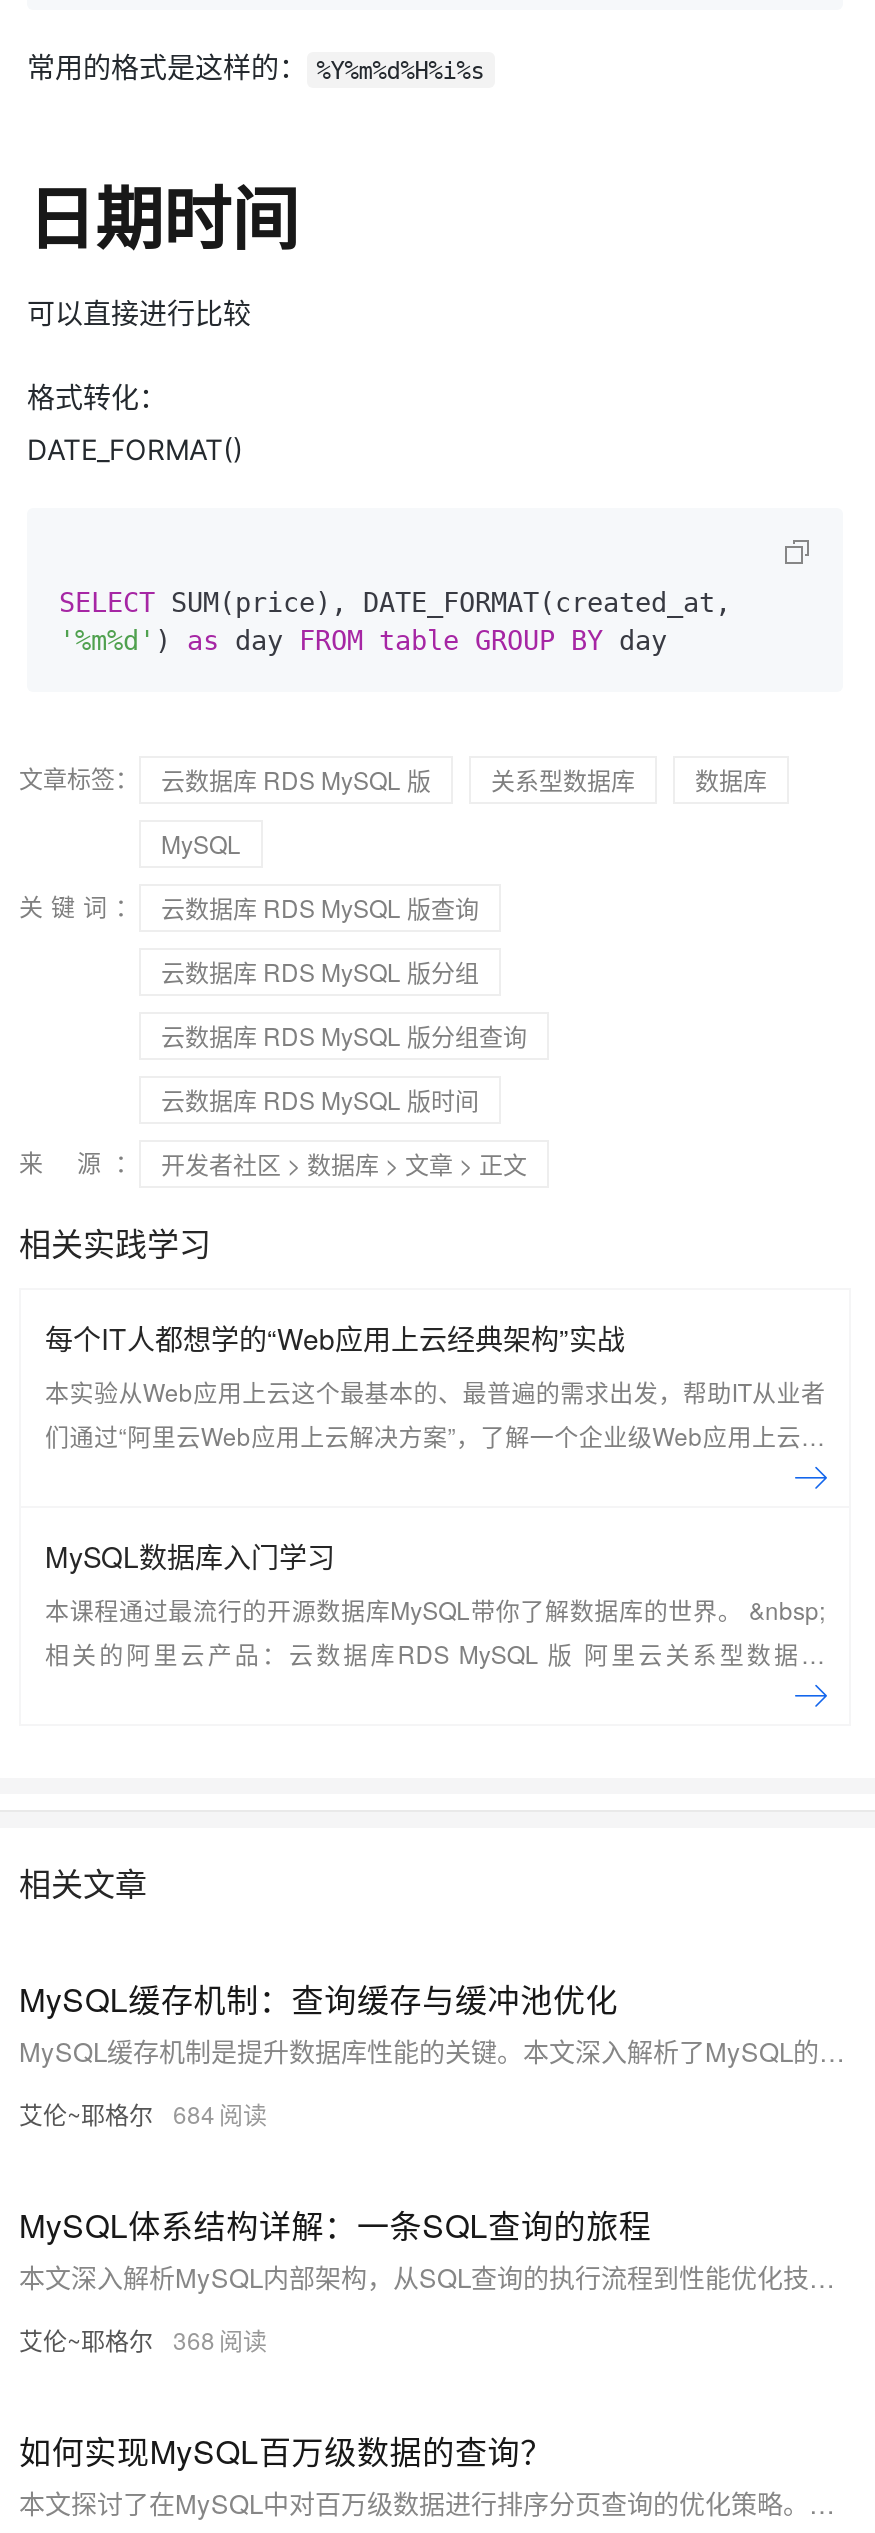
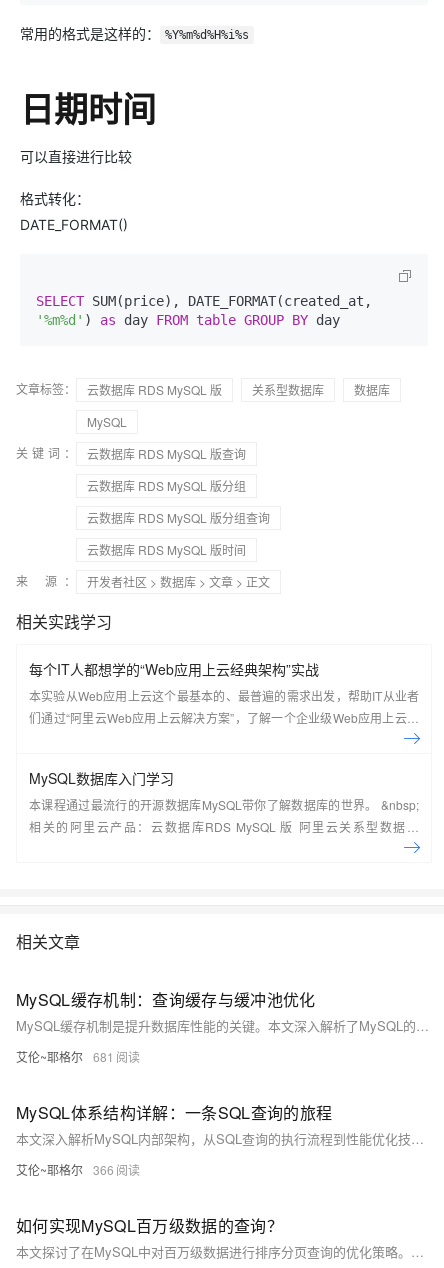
[19,2096,215,2130] 艾伦~耶格尔 684 -> [16,1048,114,1065] 艾伦~耶格尔 681
[19,2322,215,2356] 艾伦~耶格尔 368 -> [16,1161,114,1178] 艾伦~耶格尔 366

